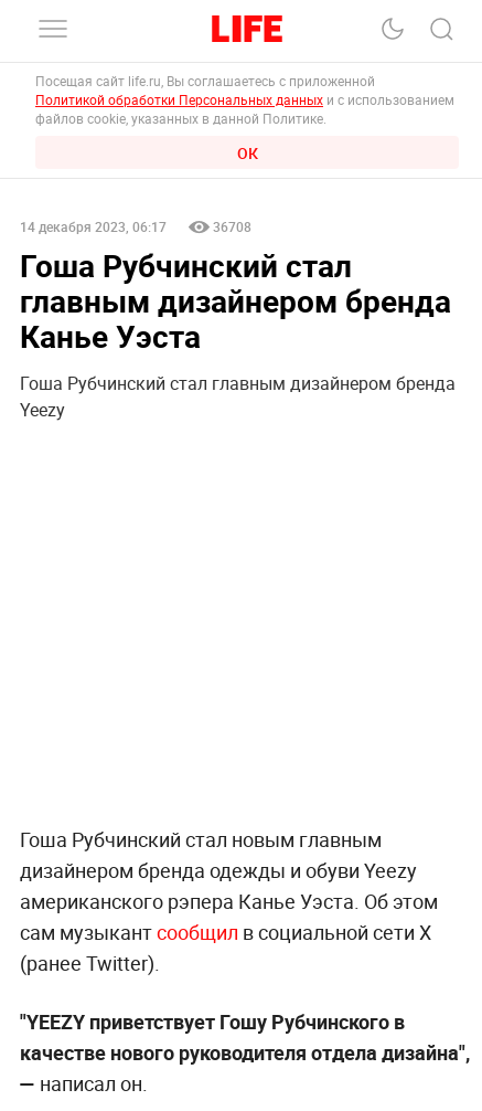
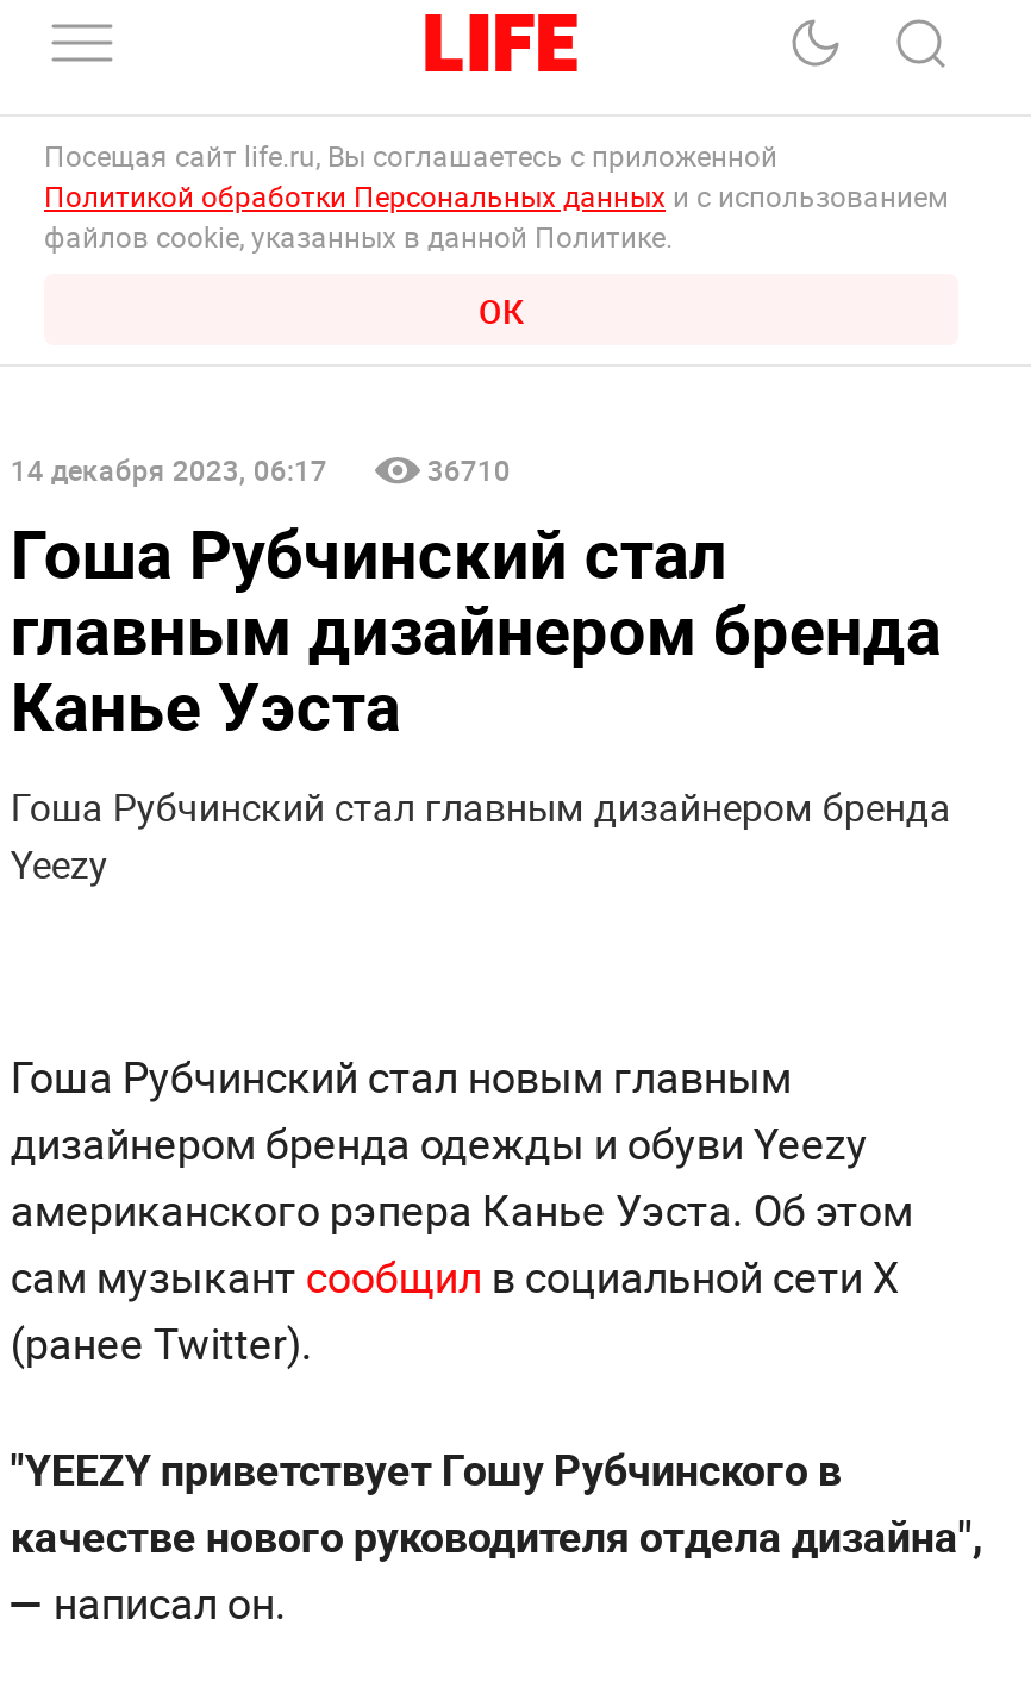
[213,217,251,235] 36708 -> [427,449,510,488] 36710

